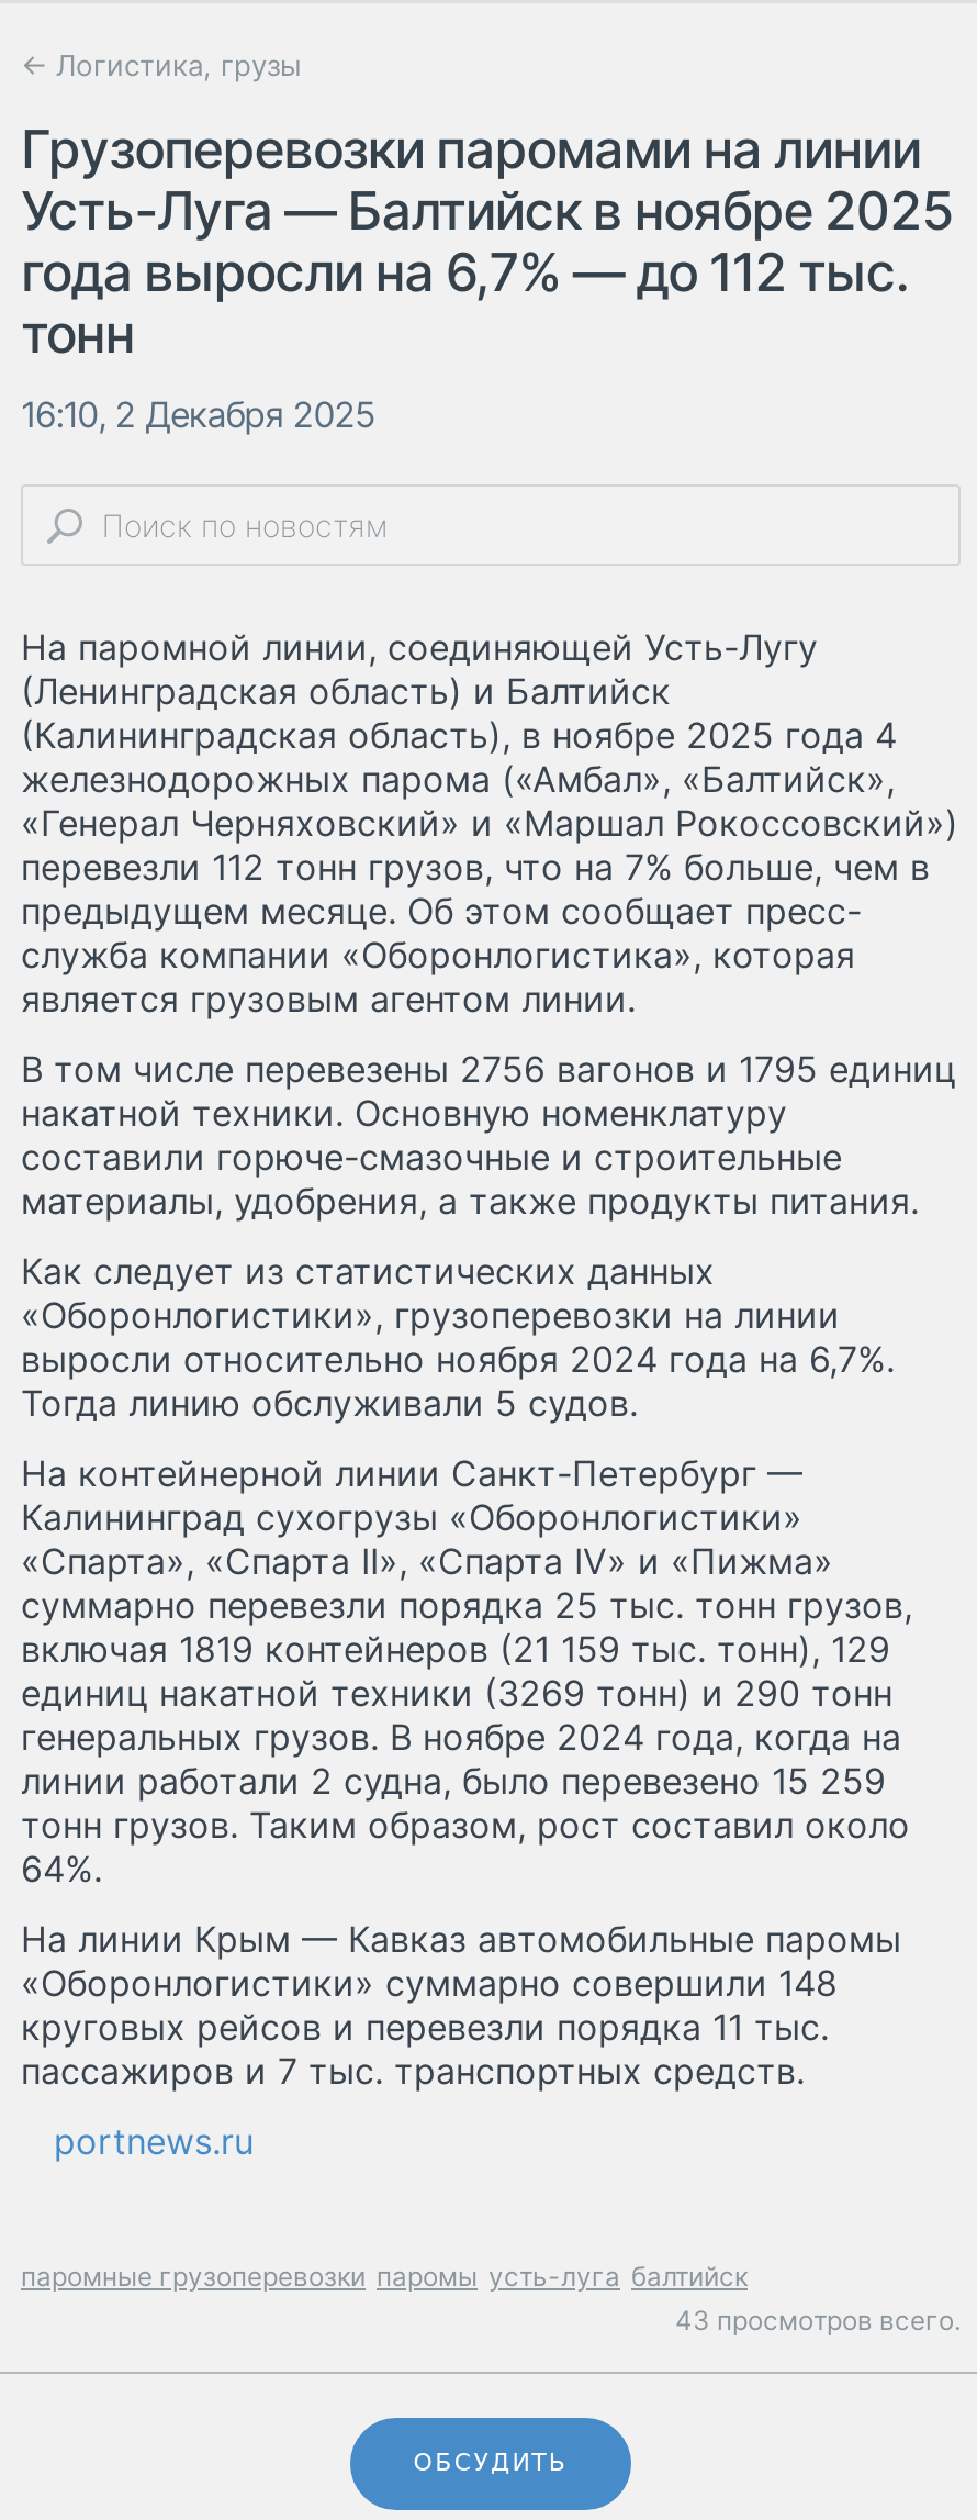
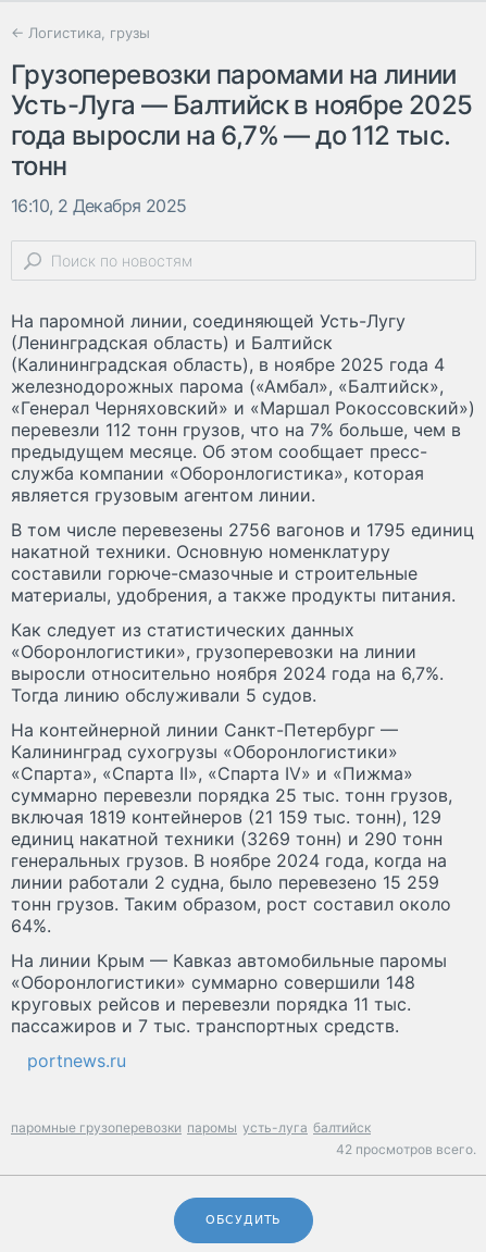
[675,2304,961,2337] 43 просмотров всего. -> [336,1141,476,1157] 42 просмотров всего.

